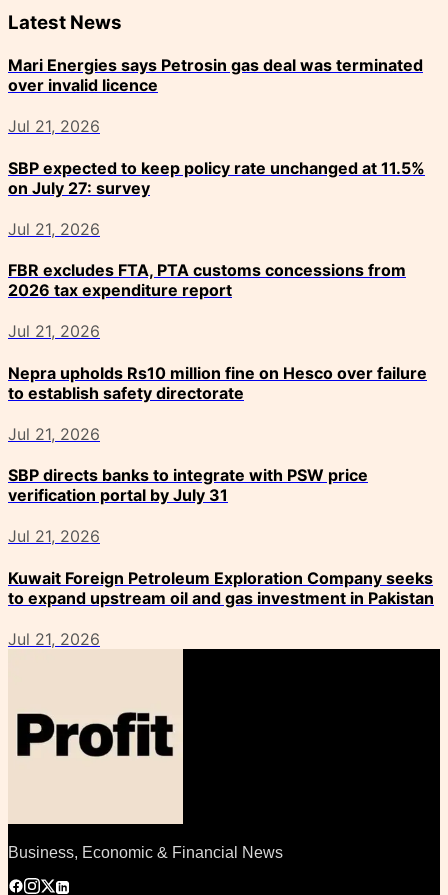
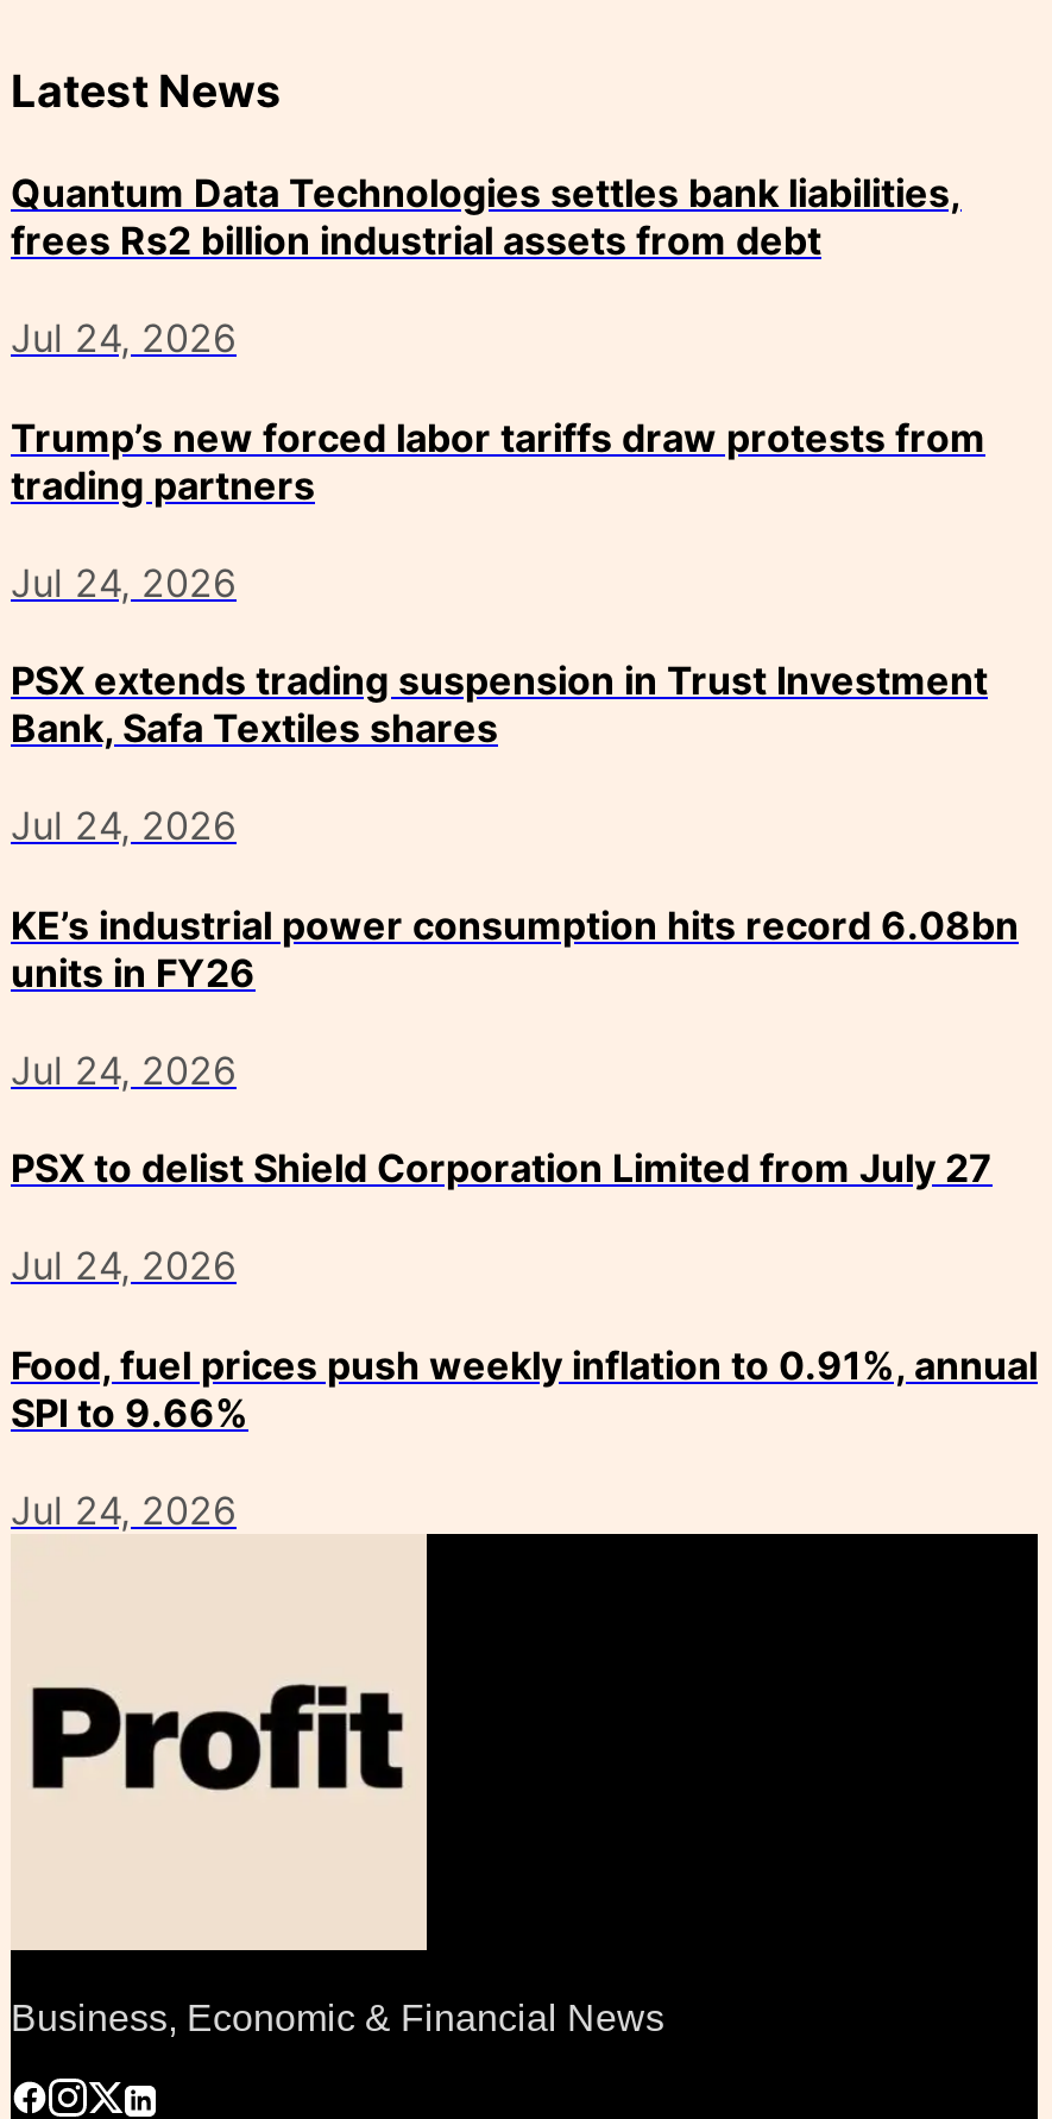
[8,55,423,95] Mari Energies says Petrosin gas deal was terminated | over invalid licence -> [11,169,962,264] Quantum Data Technologies settles bank liabilities, | frees Rs2 billion industrial assets from debt
[8,116,100,136] Jul 21, 2026 -> [11,315,237,362] Jul 24, 2026
[8,157,425,197] SBP expected to keep policy rate unchanged at 11.5% | on July 27: survey -> [11,413,985,508] Trump’s new forced labor tariffs draw protests from | trading partners
[8,219,100,239] Jul 21, 2026 -> [11,558,237,606] Jul 24, 2026
[8,260,406,300] FBR excludes FTA, PTA customs concessions from | 2026 tax expenditure report -> [11,657,988,752] PSX extends trading suspension in Trust Investment | Bank, Safa Textiles shares
[8,321,100,341] Jul 21, 2026 -> [11,802,237,850] Jul 24, 2026
[8,363,427,403] Nepra upholds Rs10 million fine on Hesco over failure | to establish safety directorate -> [11,900,1019,996] KE’s industrial power consumption hits record 6.08bn | units in FY26
[8,424,100,444] Jul 21, 2026 -> [11,1046,237,1094] Jul 24, 2026
[8,465,368,505] SBP directs banks to integrate with PSW price | verification portal by July 31 -> [11,1144,993,1192] PSX to delist Shield Corporation Limited from July 27
[8,526,100,546] Jul 21, 2026 -> [11,1242,237,1290] Jul 24, 2026
[8,568,434,608] Kuwait Foreign Petroleum Exploration Company seeks | to expand upstream oil and gas investment in Pakistan -> [11,1341,1038,1436] Food, fuel prices push weekly inflation to 0.91%, annual | SPI to 9.66%
[8,629,100,649] Jul 21, 2026 -> [11,1486,237,1534] Jul 24, 2026

